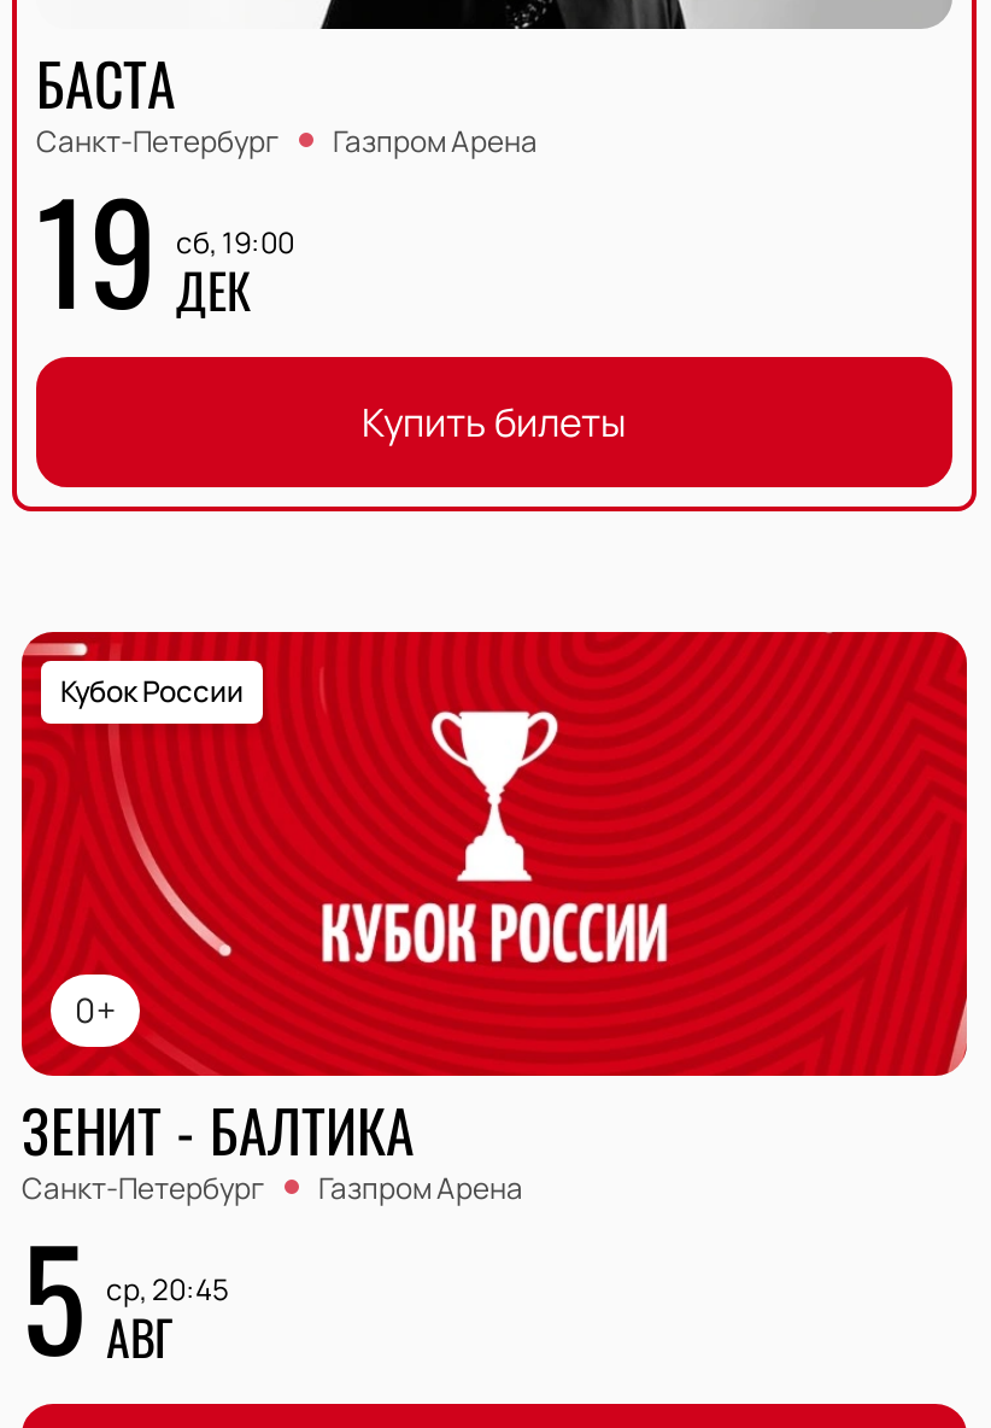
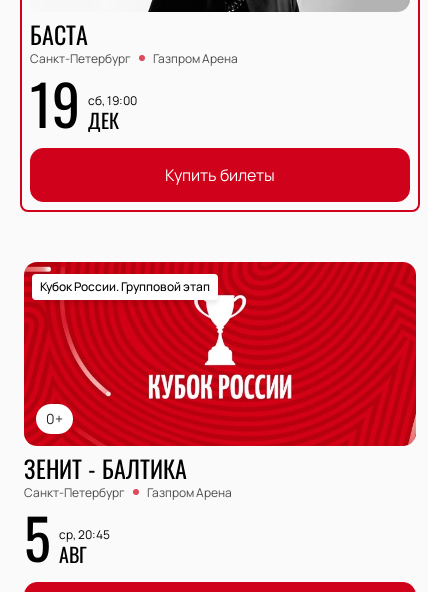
[60,672,244,713] Кубок России -> [40,278,210,295] Кубок России. Групповой этап

